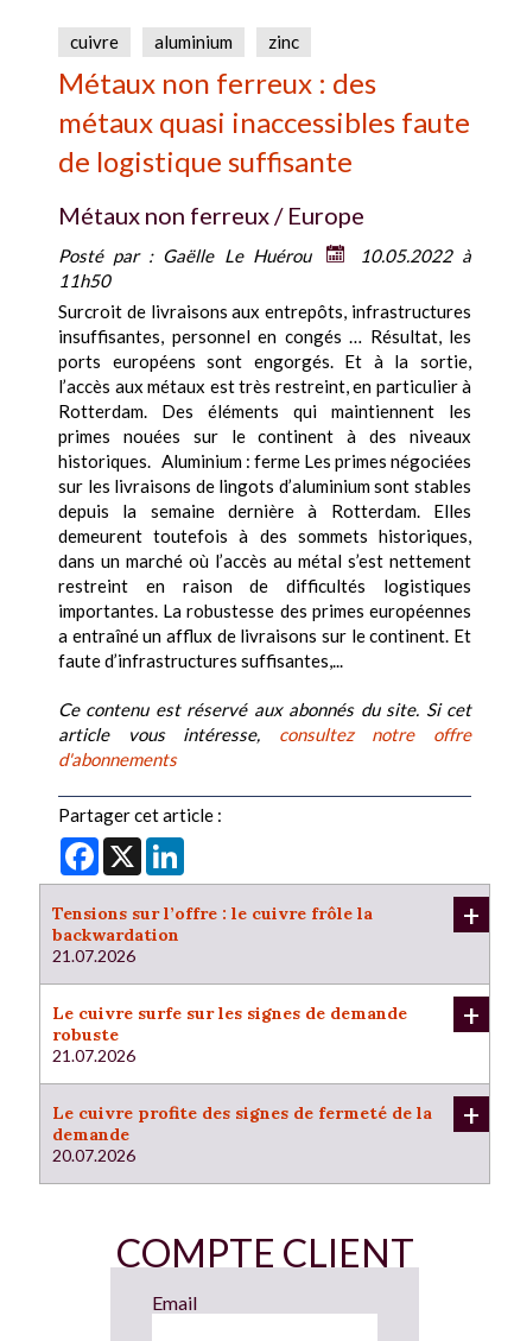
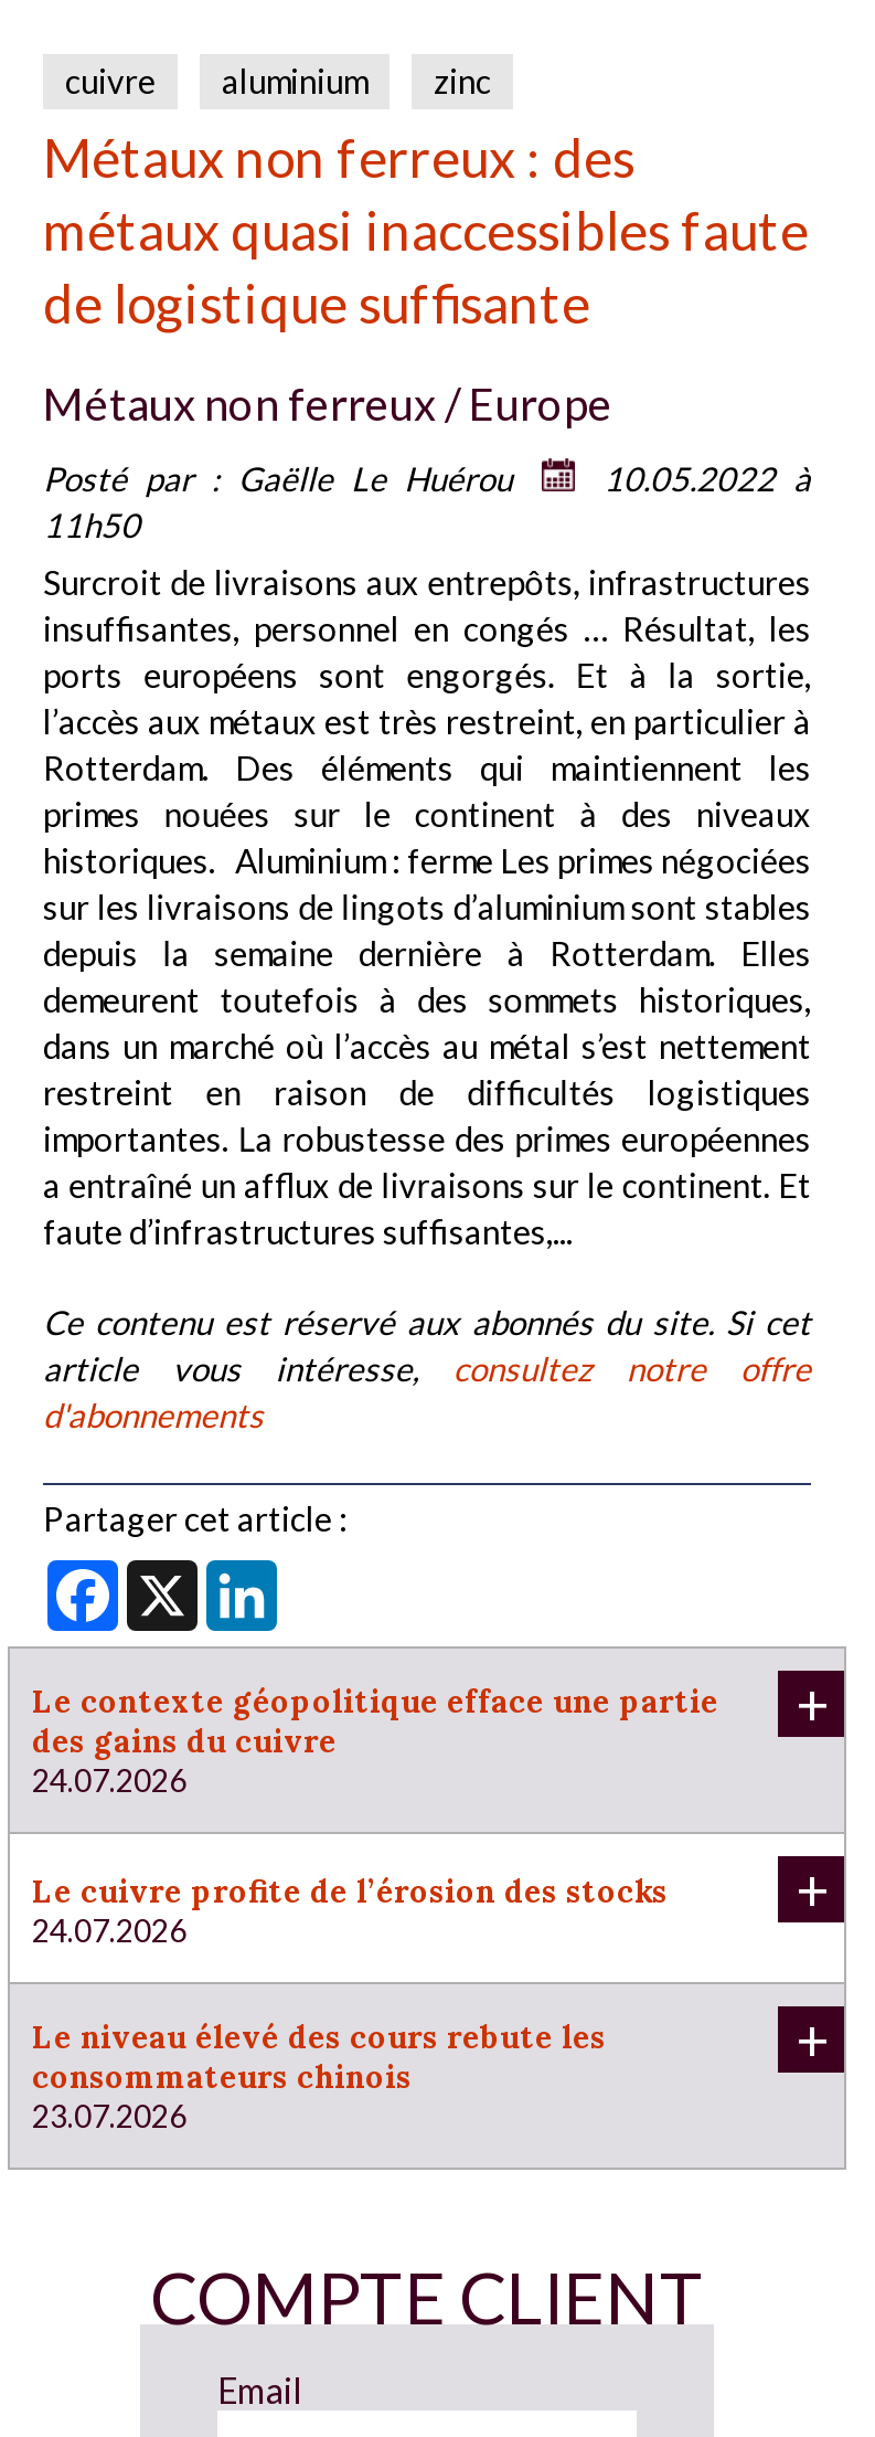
[52,903,373,966] Tensions sur l’offre : le cuivre frôle la | backwardation | 21.07.2026 -> [32,1683,718,1800] Le contexte géopolitique efface une partie | des gains du cuivre | 24.07.2026
[52,1003,407,1066] Le cuivre surfe sur les signes de demande | robuste | 21.07.2026 -> [32,1871,668,1949] Le cuivre profite de l’érosion des stocks | 24.07.2026
[52,1103,432,1166] Le cuivre profite des signes de fermeté de la | demande | 20.07.2026 -> [32,2017,606,2134] Le niveau élevé des cours rebute les | consommateurs chinois | 23.07.2026

